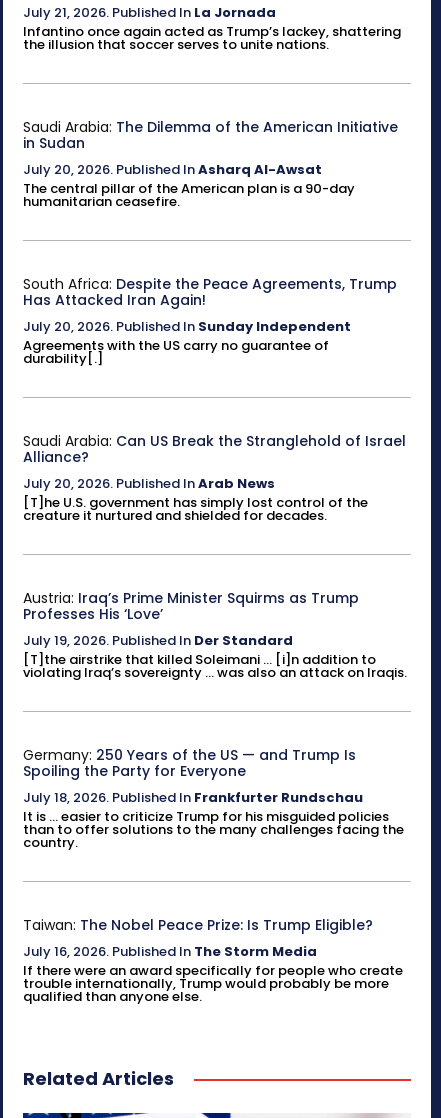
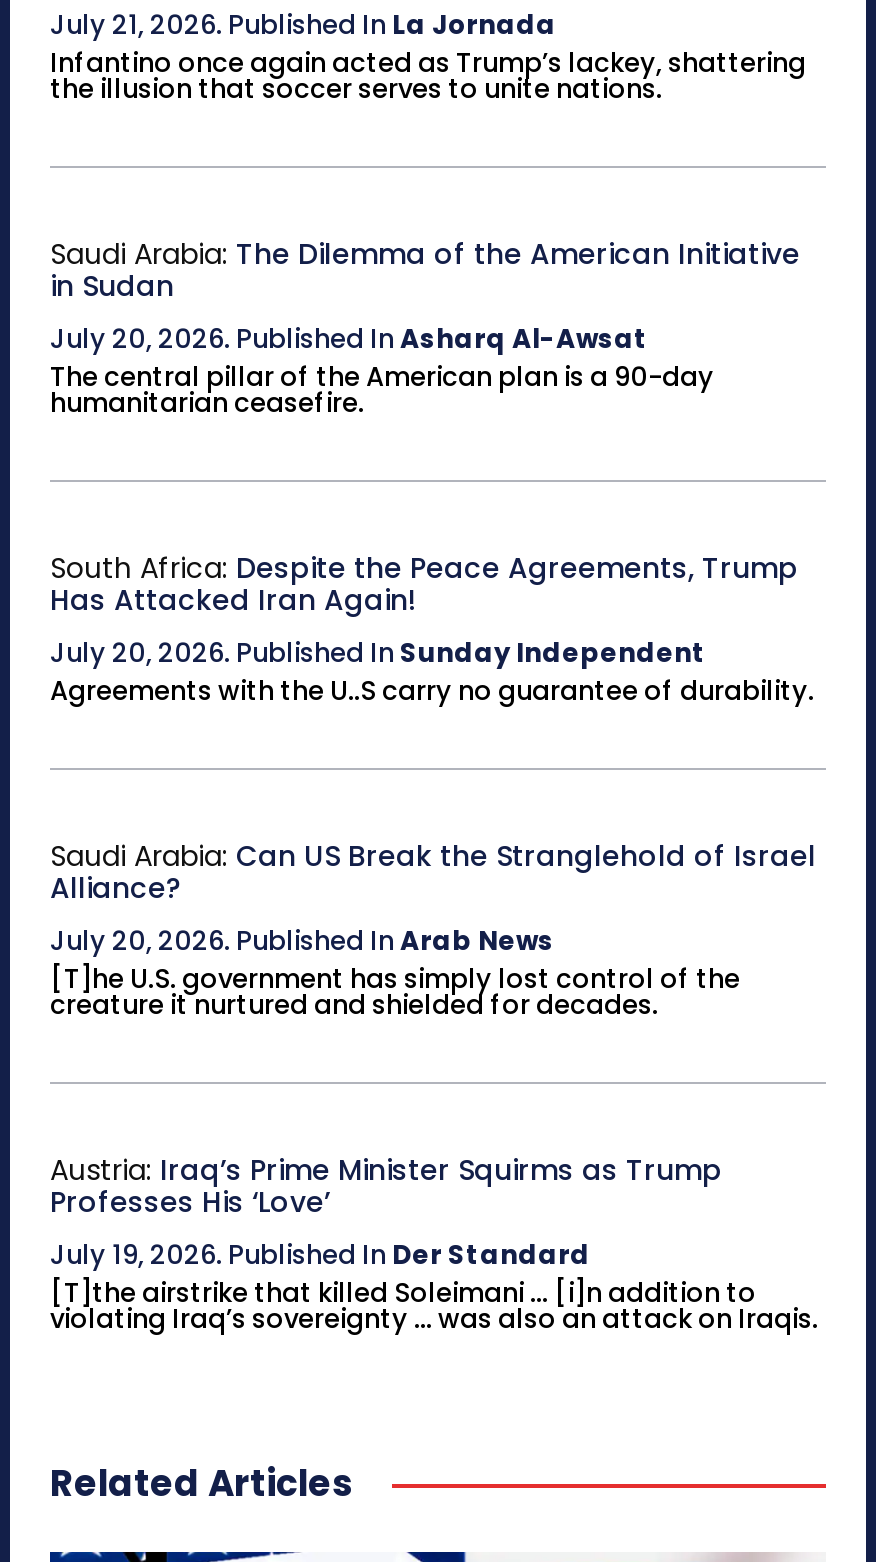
[23,336,329,368] Agreements with the US carry no guarantee of | durability[.] -> [50,673,814,711] Agreements with the U..S carry no guarantee of durability.
[23,745,404,852] Germany: 250 Years of the US — and Trump Is | Spoiling the Party for Everyone | July 18, 2026. Published In Frankfurter Rundschau | It is ... easier to criticize Trump for his misguided policies | than to offer solutions to the many challenges facing the | country. -> none
[23,915,403,1006] Taiwan: The Nobel Peace Prize: Is Trump Eligible? | July 16, 2026. Published In The Storm Media | If there were an award specifically for people who create | trouble internationally, Trump would probably be more | qualified than anyone else. -> none

